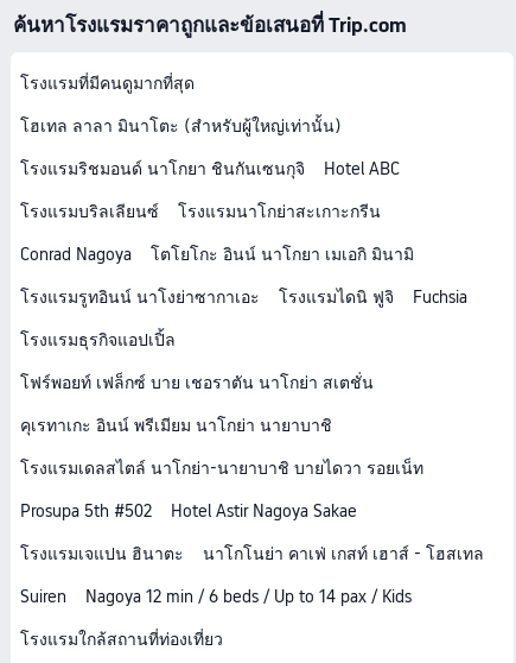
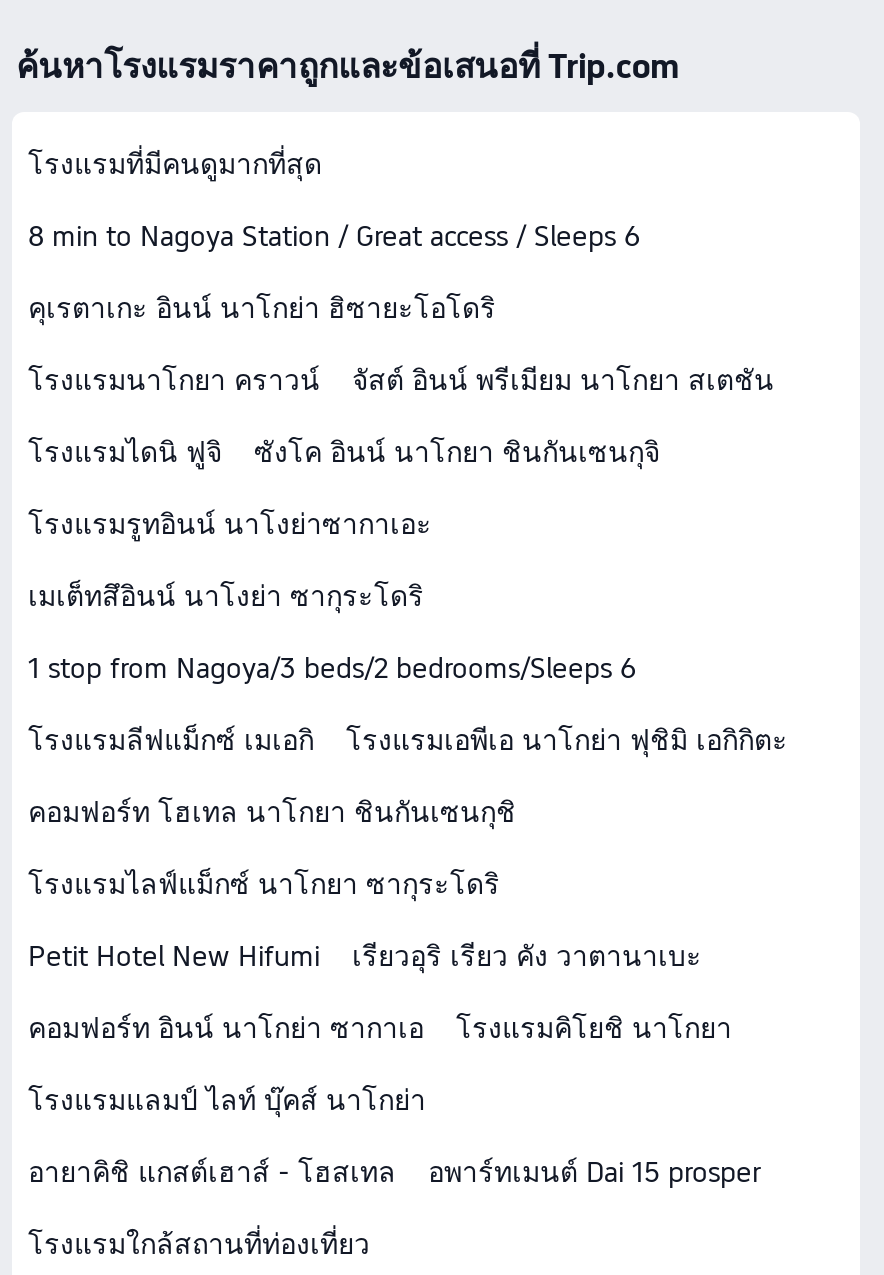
[20,116,342,135] โฮเทล ลาลา มินาโตะ (สำหรับผู้ใหญ่เท่านั้น) -> [28,220,640,252] 8 min to Nagoya Station / Great access / Sleeps 6
[20,159,400,178] โรงแรมริชมอนด์ นาโกยา ชินกันเซนกุจิ | Hotel ABC -> [28,292,496,324] คุเรตาเกะ อินน์ นาโกย่า ฮิซายะโอโดริ
[20,202,381,221] โรงแรมบริลเลียนซ์ | โรงแรมนาโกย่าสะเกาะกรีน -> [28,364,774,396] โรงแรมนาโกยา คราวน์ | จัสต์ อินน์ พรีเมียม นาโกยา สเตชัน
[20,245,414,264] Conrad Nagoya | โตโยโกะ อินน์ นาโกยา เมเอกิ มินามิ -> [254,436,660,468] ซังโค อินน์ นาโกยา ชินกันเซนกุจิ
[20,288,484,606] Fuchsia | โรงแรมธุรกิจแอปเปิ้ล | โฟร์พอยท์ เฟล็กซ์ บาย เชอราตัน นาโกย่า สเตชั่น | คุเรทาเกะ อินน์ พรีเมียม นาโกย่า นายาบาชิ | โรงแรมเดลสไตล์ นาโกย่า-นายาบาชิ บายไดวา รอยเน็ท | Prosupa 5th #502 | Hotel Astir Nagoya Sakae | โรงแรมเจแปน ฮินาตะ | นาโกโนย่า คาเฟ่ เกสท์ เฮาส์ - โฮสเทล | Suiren | Nagoya 12 min / 6 beds / Up to 14 pax / Kids -> [28,580,788,1188] เมเต็ทสึอินน์ นาโงย่า ซากุระโดริ | 1 stop from Nagoya/3 beds/2 bedrooms/Sleeps 6 | โรงแรมลีฟแม็กซ์ เมเอกิ | โรงแรมเอพีเอ นาโกย่า ฟุชิมิ เอกิกิตะ | คอมฟอร์ท โฮเทล นาโกยา ชินกันเซนกุชิ | โรงแรมไลฟ์แม็กซ์ นาโกยา ซากุระโดริ | Petit Hotel New Hifumi | เรียวอุริ เรียว คัง วาตานาเบะ | คอมฟอร์ท อินน์ นาโกย่า ซากาเอ | โรงแรมคิโยชิ นาโกยา | โรงแรมแลมป์ ไลท์ บุ๊คส์ นาโกย่า | อายาคิชิ แกสต์เฮาส์ - โฮสเทล | อพาร์ทเมนต์ Dai 15 prosper
moved [279,288,394,307] -> [28,436,222,468]: โรงแรมไดนิ ฟูจิ

